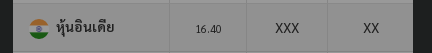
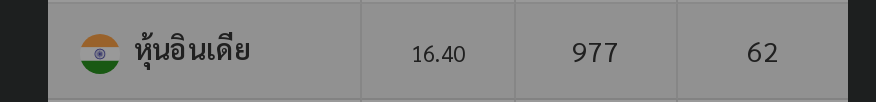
[275,18,378,36] XXX | XX -> [572,32,779,68] 977 | 62

